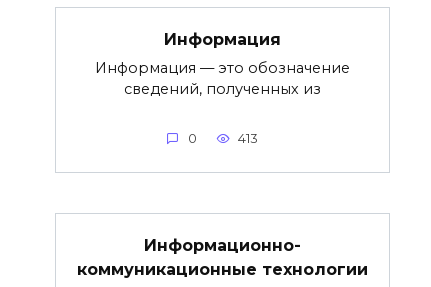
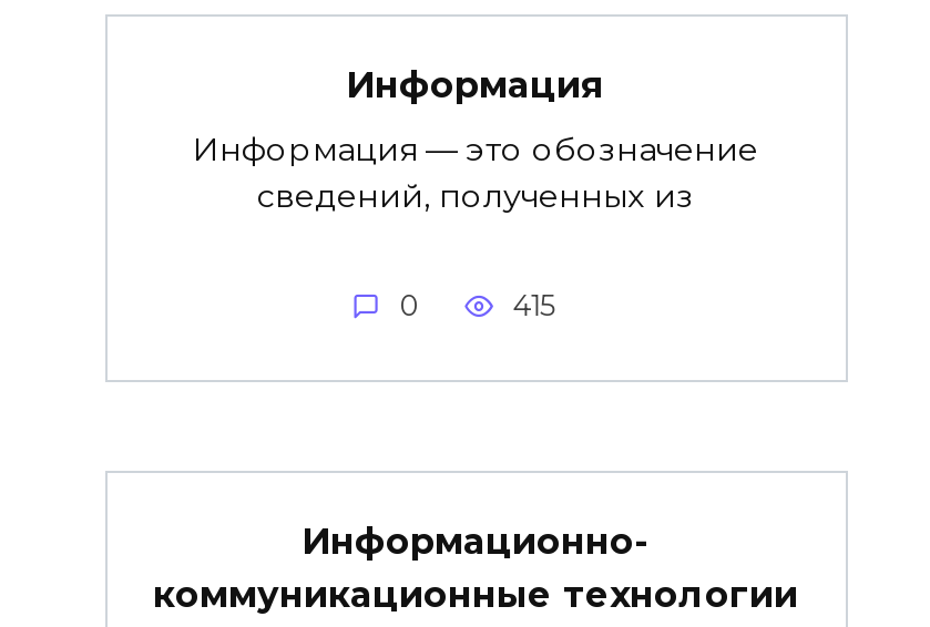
[238,131,258,146] 413 -> [513,290,555,323] 415

